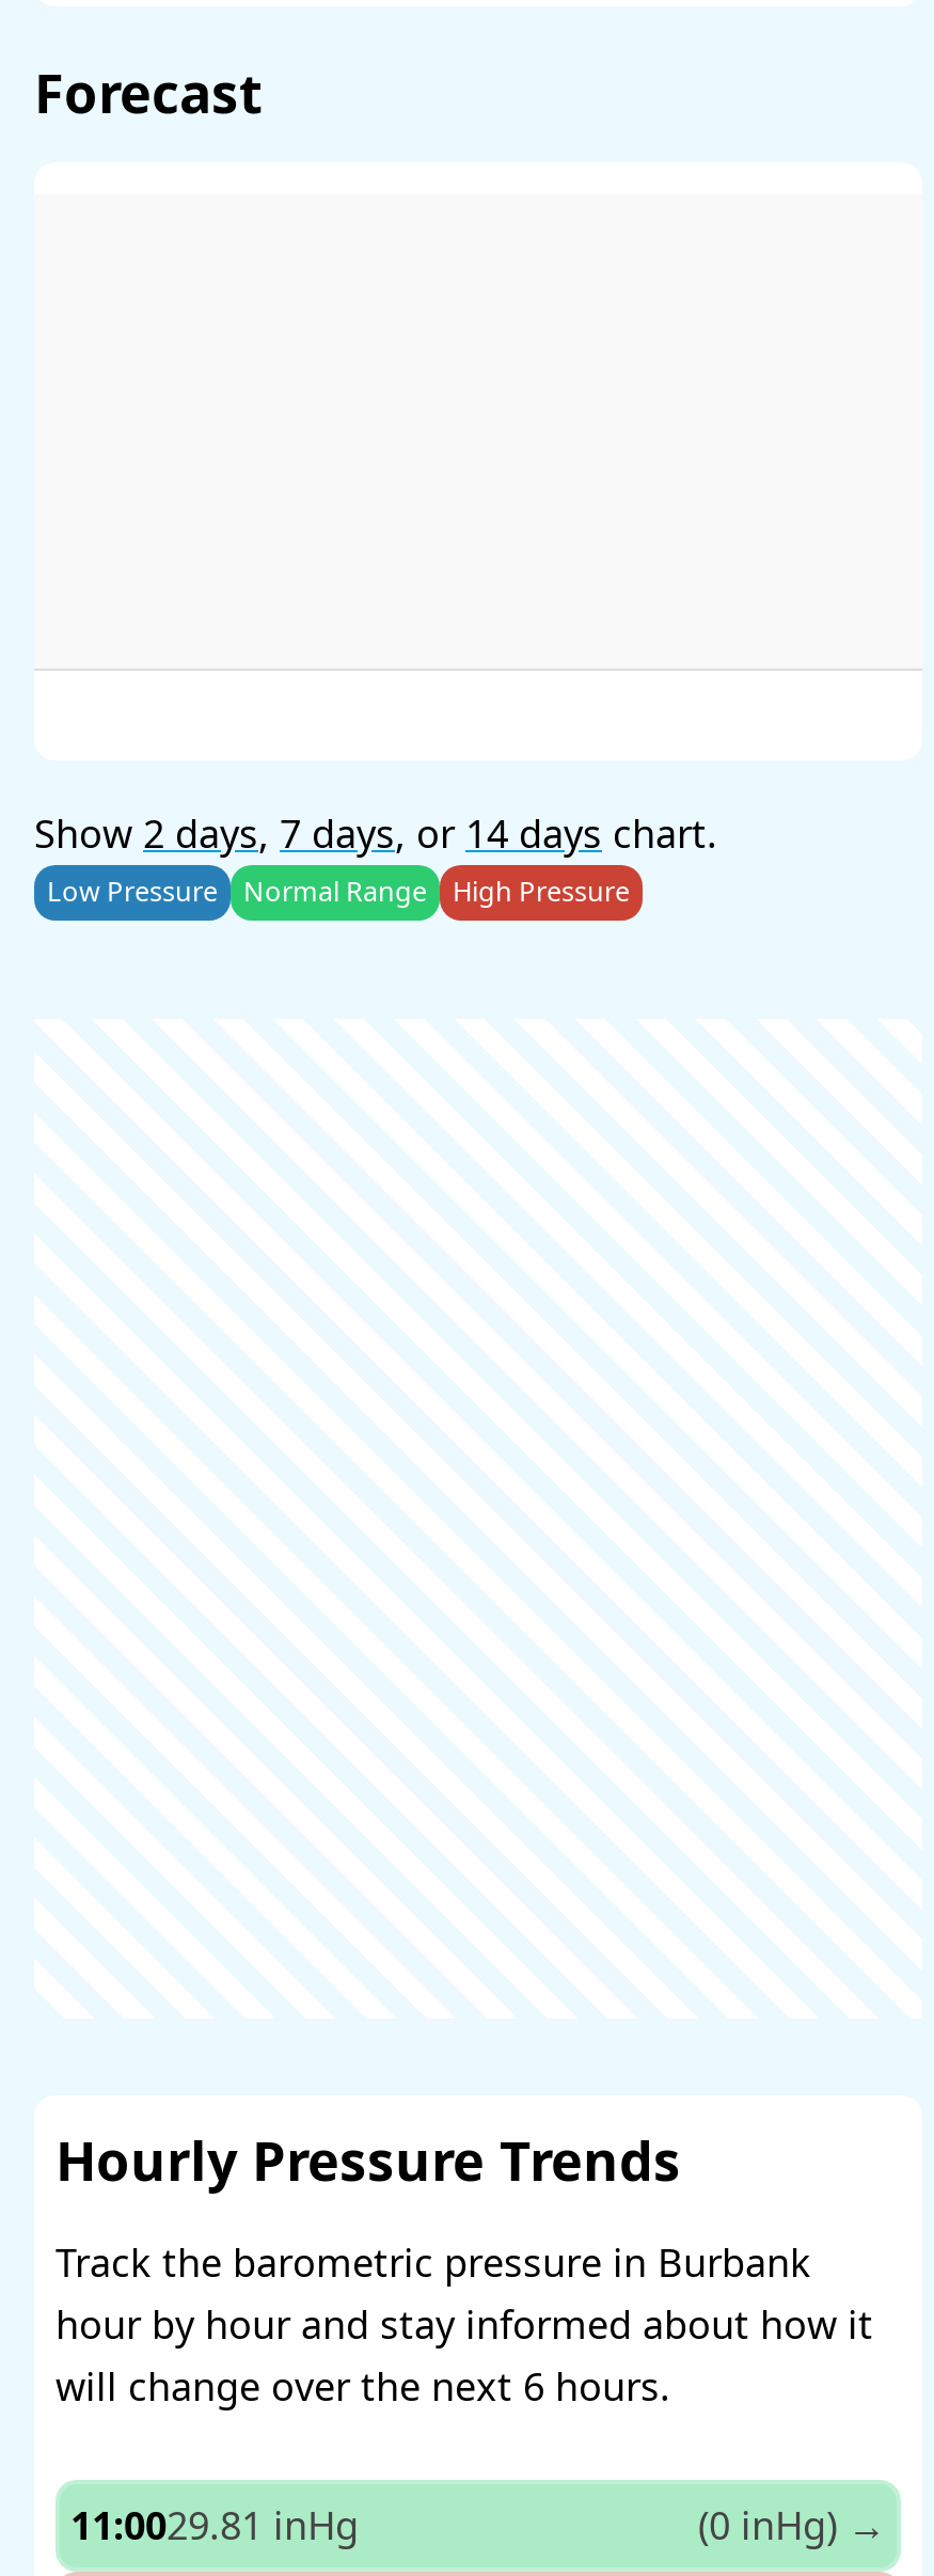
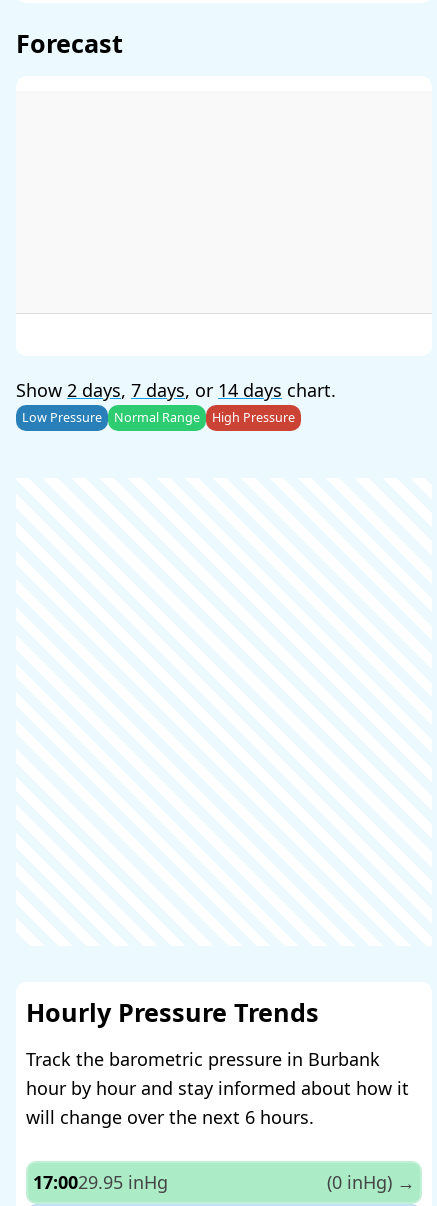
[70,2499,359,2550] 11:0029.81 inHg -> [33,1170,168,1194] 17:0029.95 inHg

